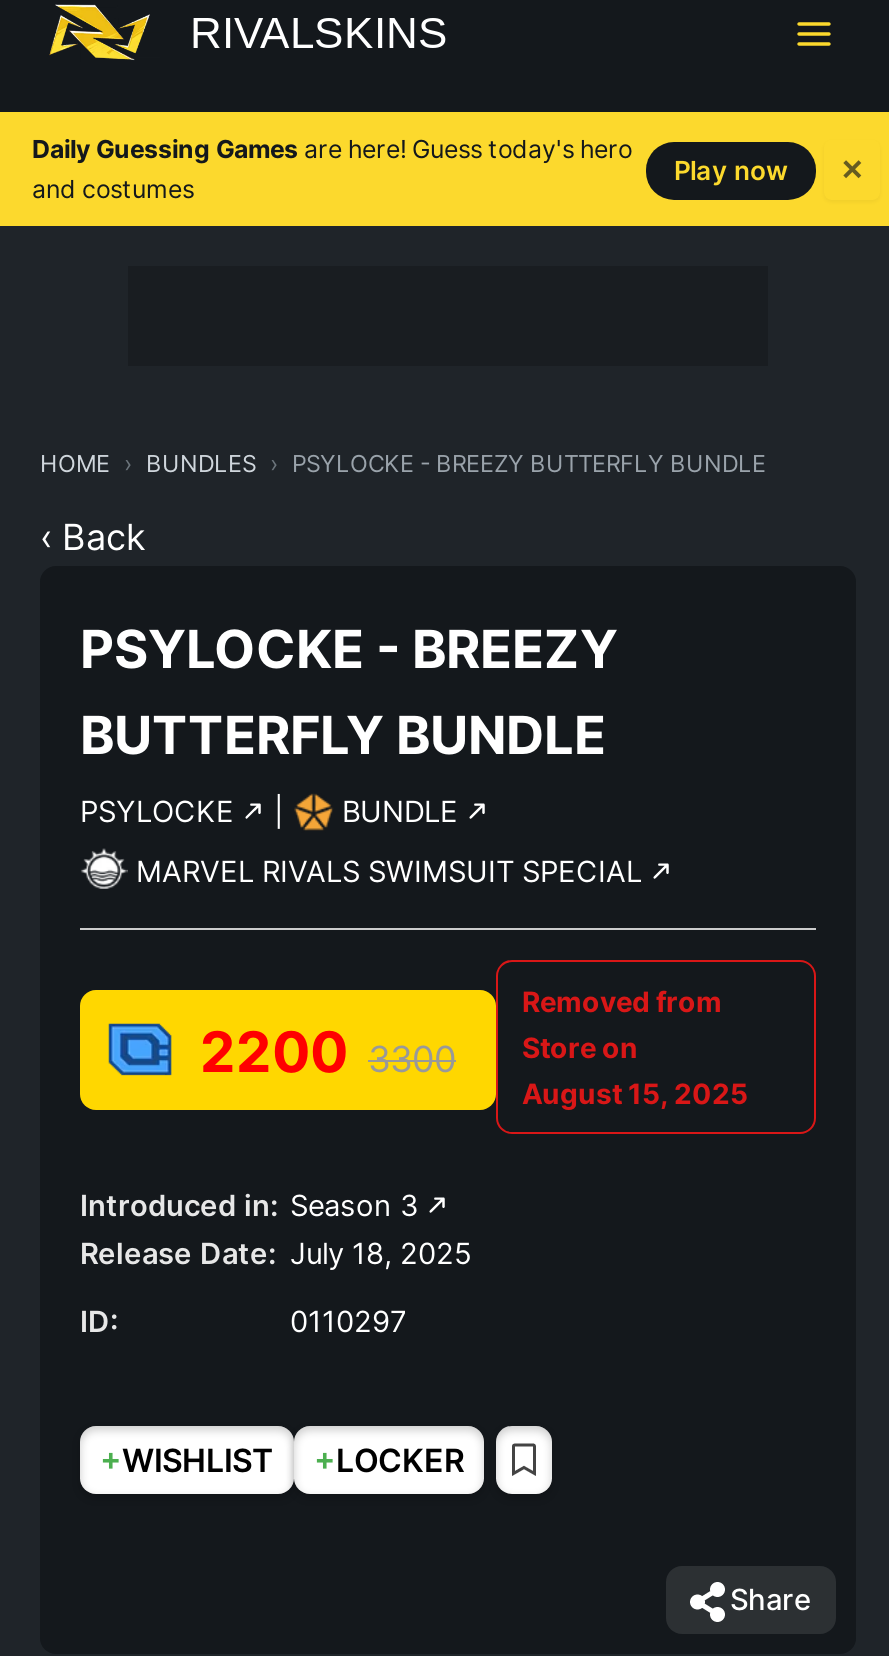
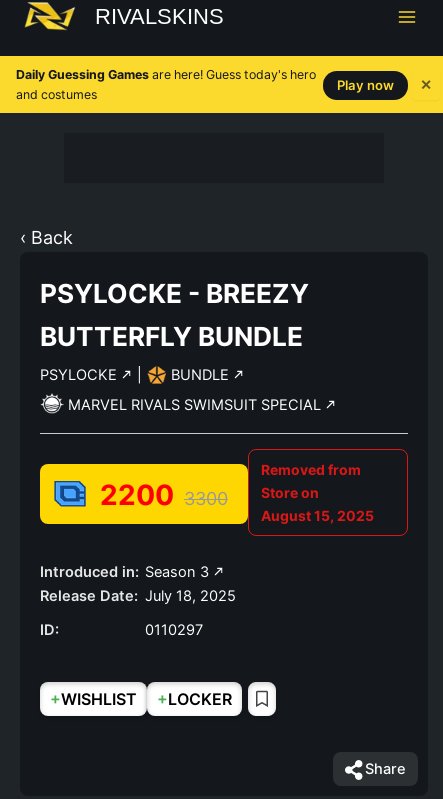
[40,450,766,478] HOME | BUNDLES | PSYLOCKE - BREEZY BUTTERFLY BUNDLE -> none

